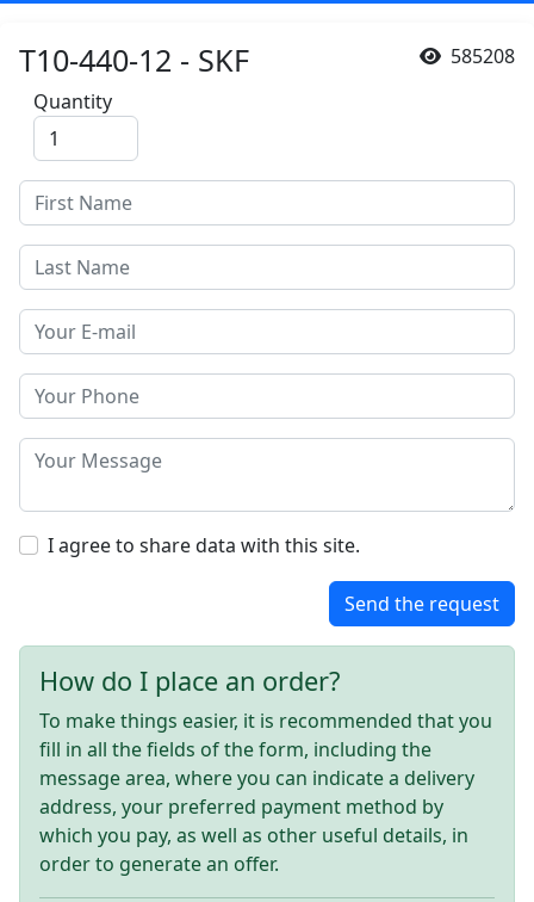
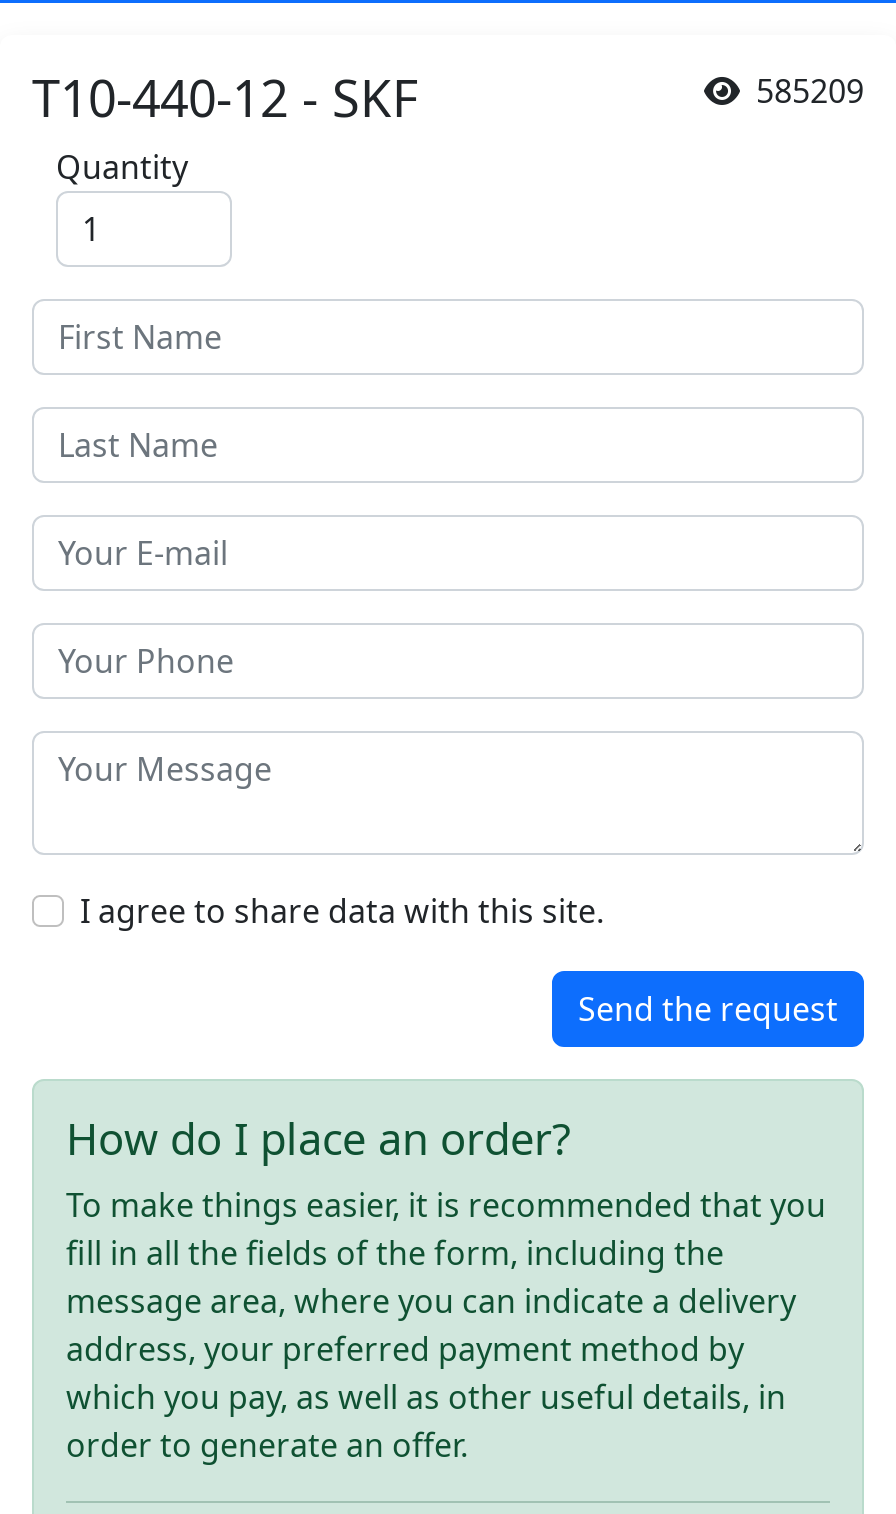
[451,43,515,69] 585208 -> [756,69,864,113] 585209

